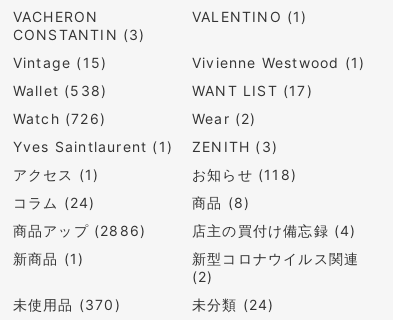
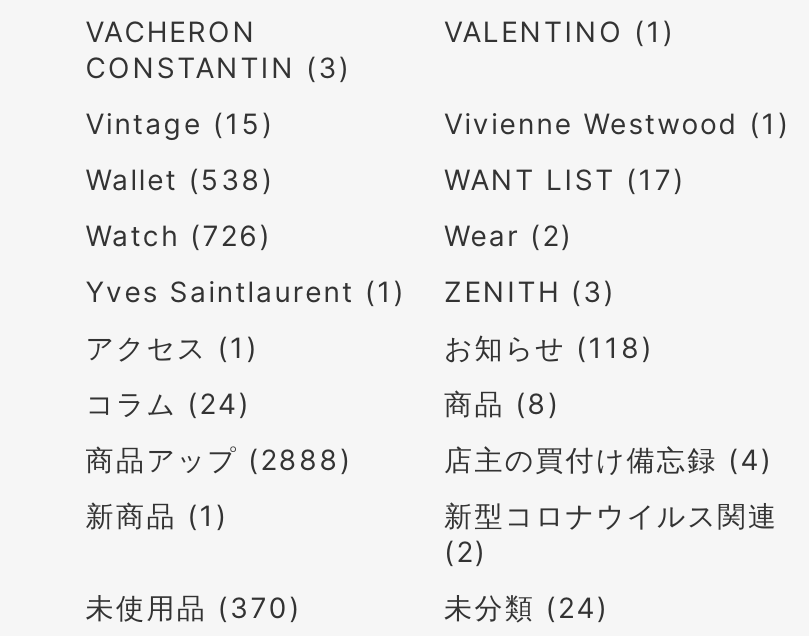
[13,222,146,239] 商品アップ (2886) -> [86,443,352,477] 商品アップ (2888)

